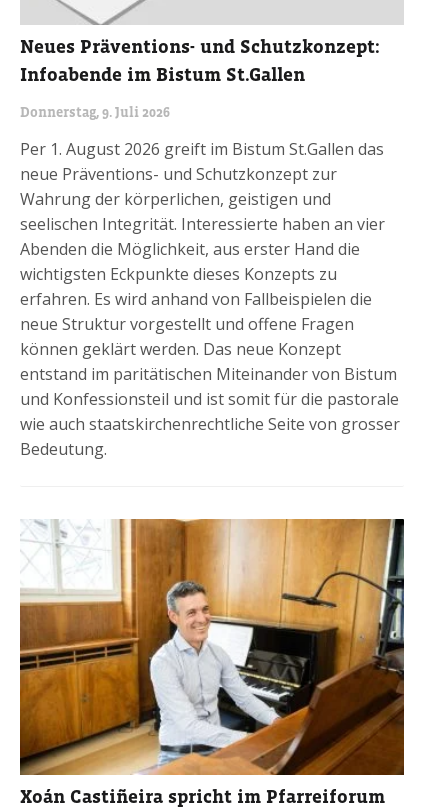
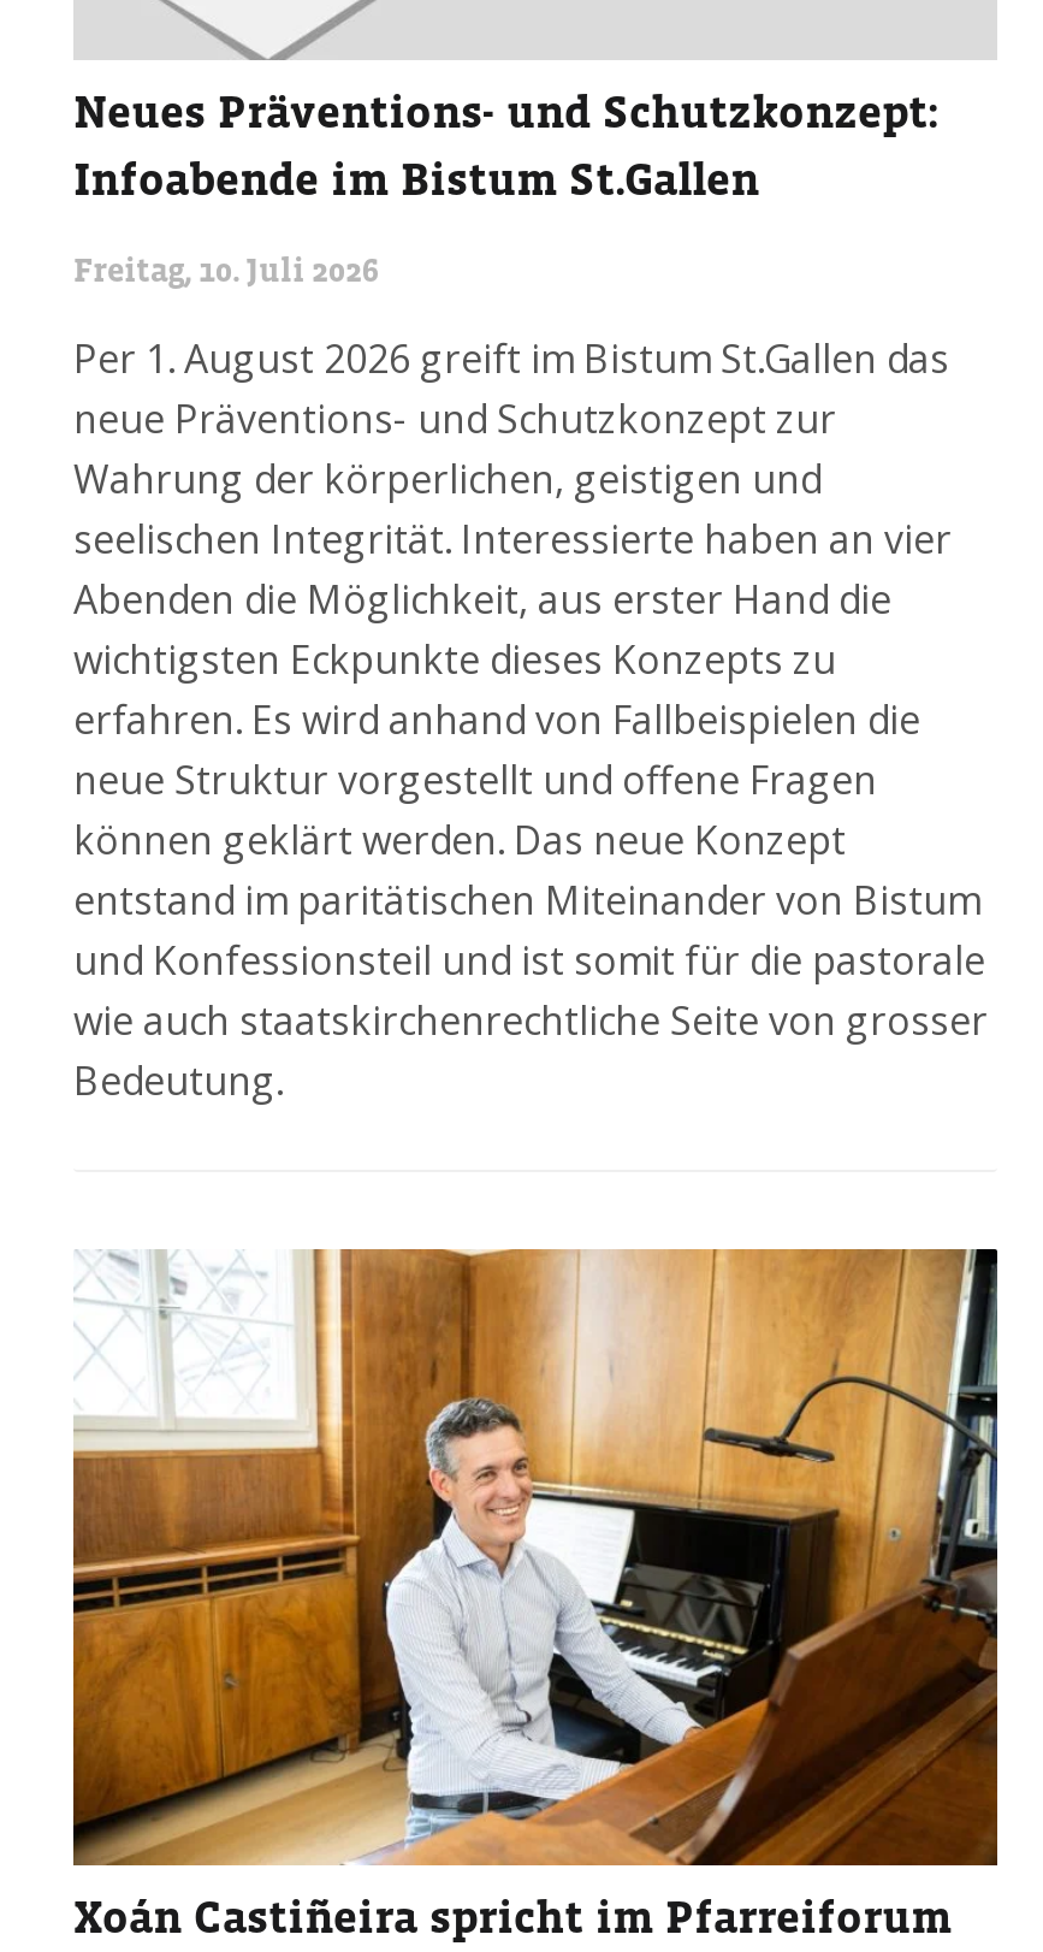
[20,104,170,120] Donnerstag, 9. Juli 2026 -> [73,249,379,288] Freitag, 10. Juli 2026

